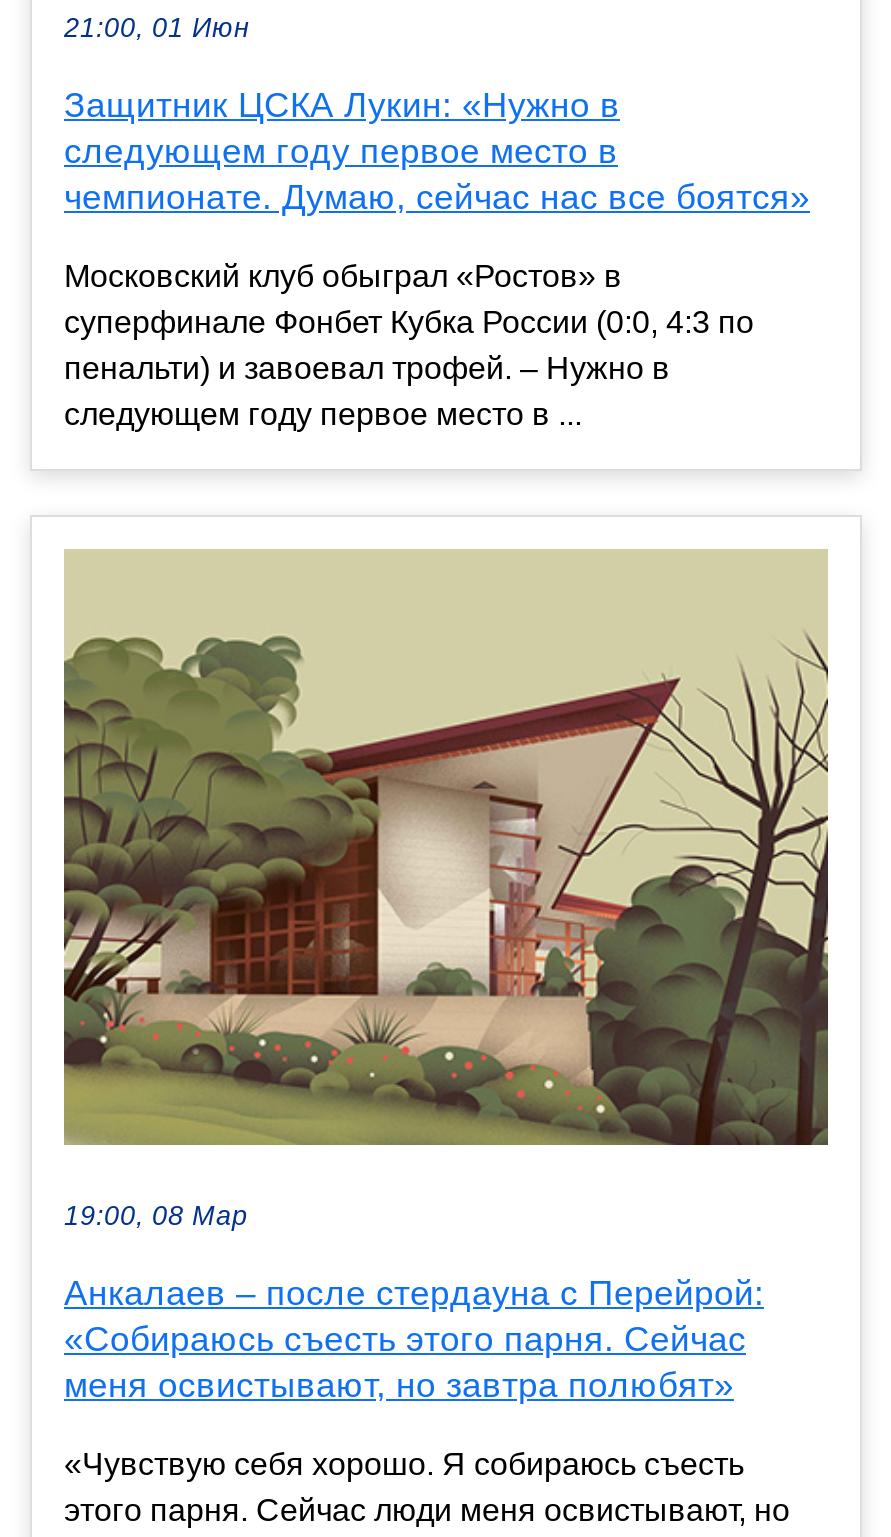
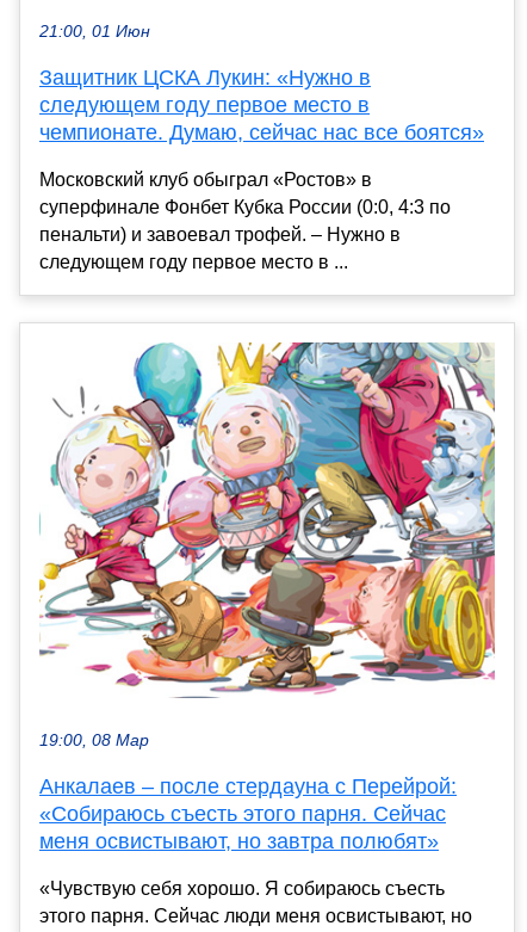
[62,547,830,1147] [image] -> [38,341,496,698] [image]

